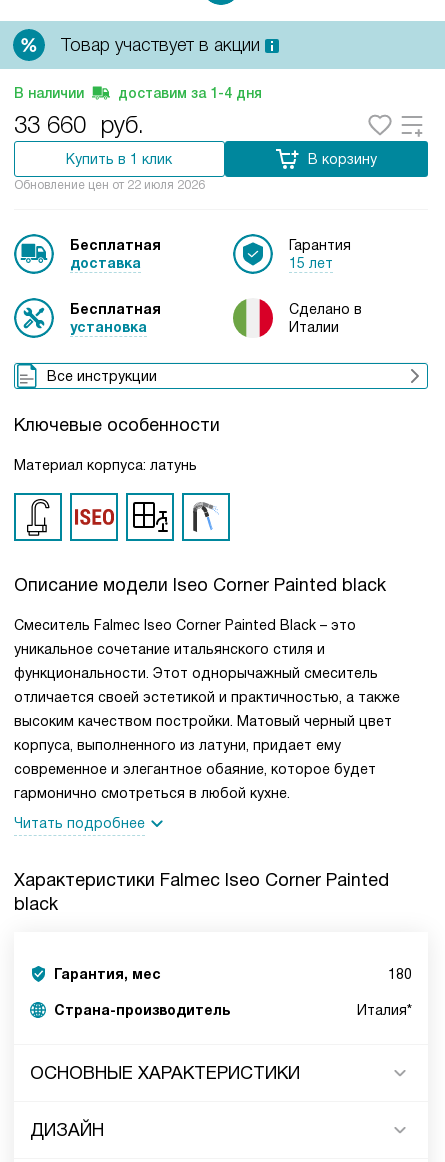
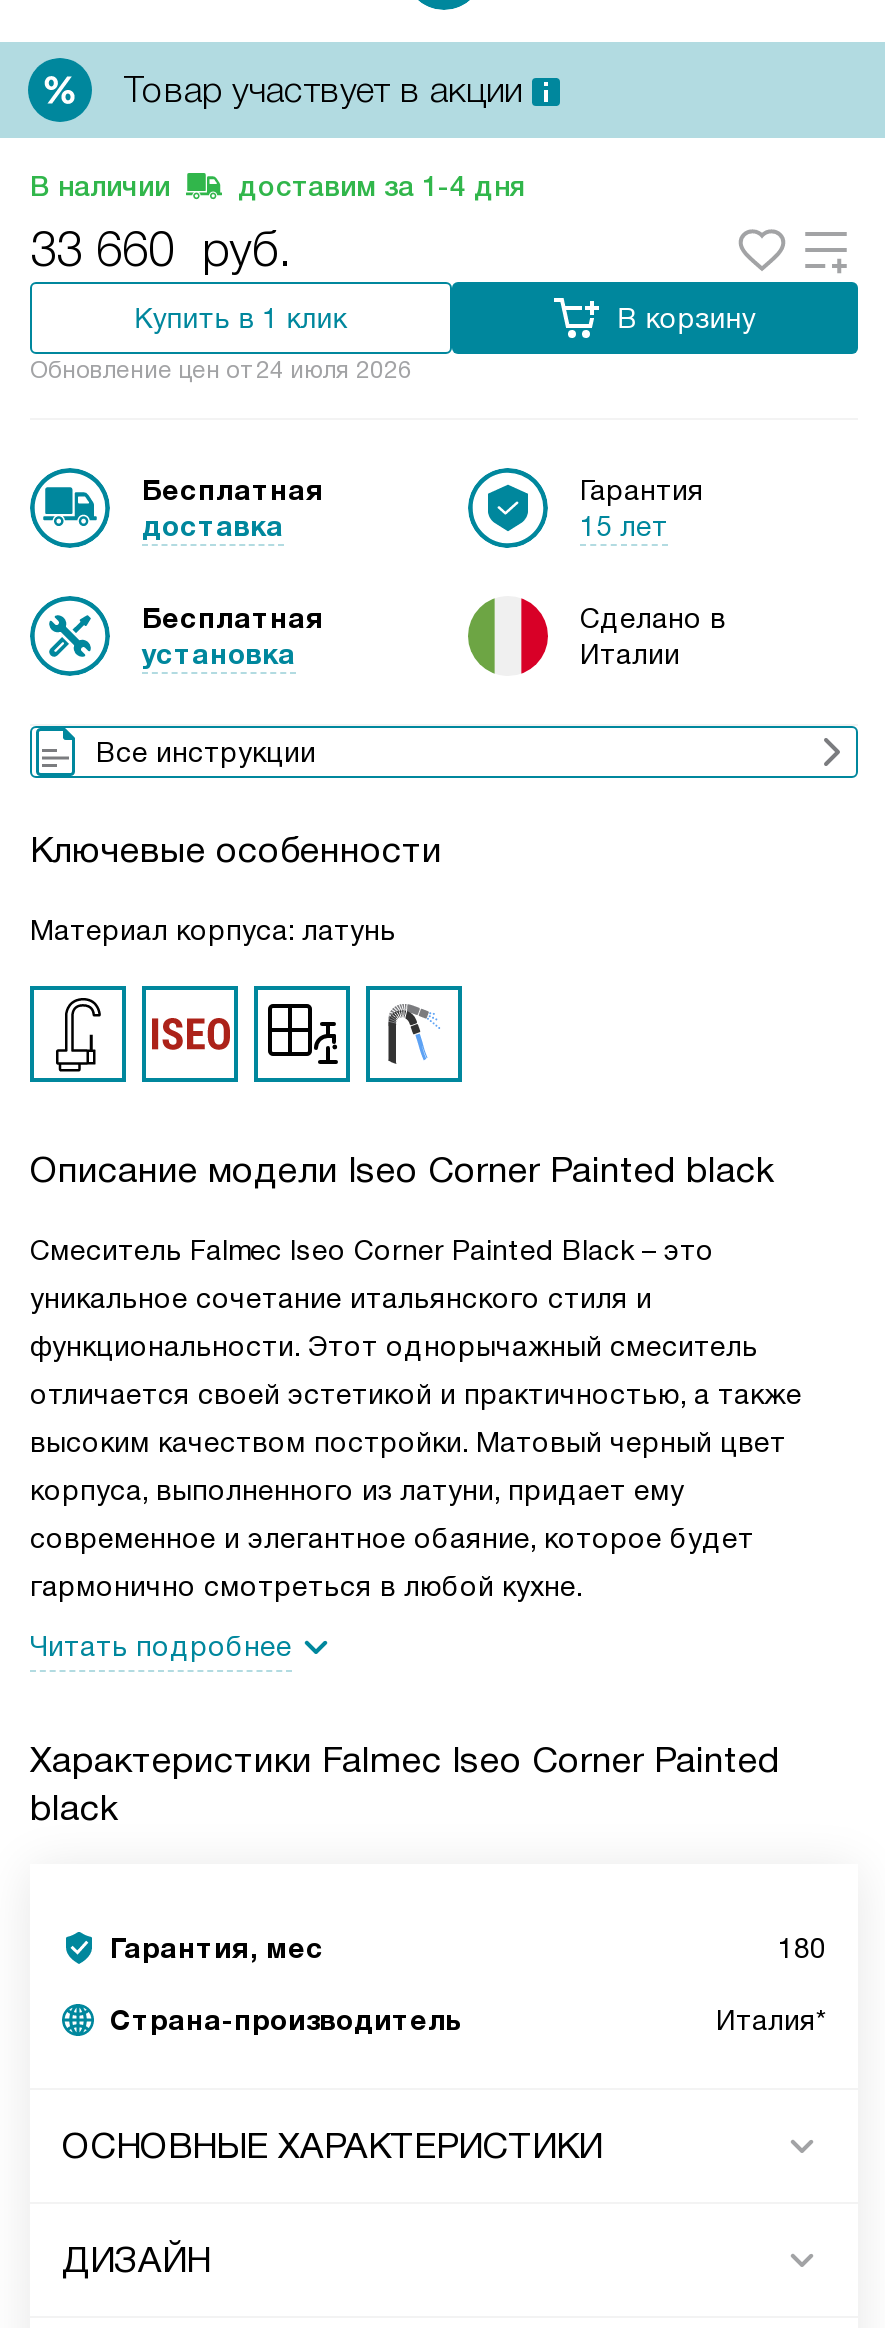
[14,178,205,192] Обновление цен от 22 июля 2026 -> [30,356,412,384] Обновление цен от 24 июля 2026

